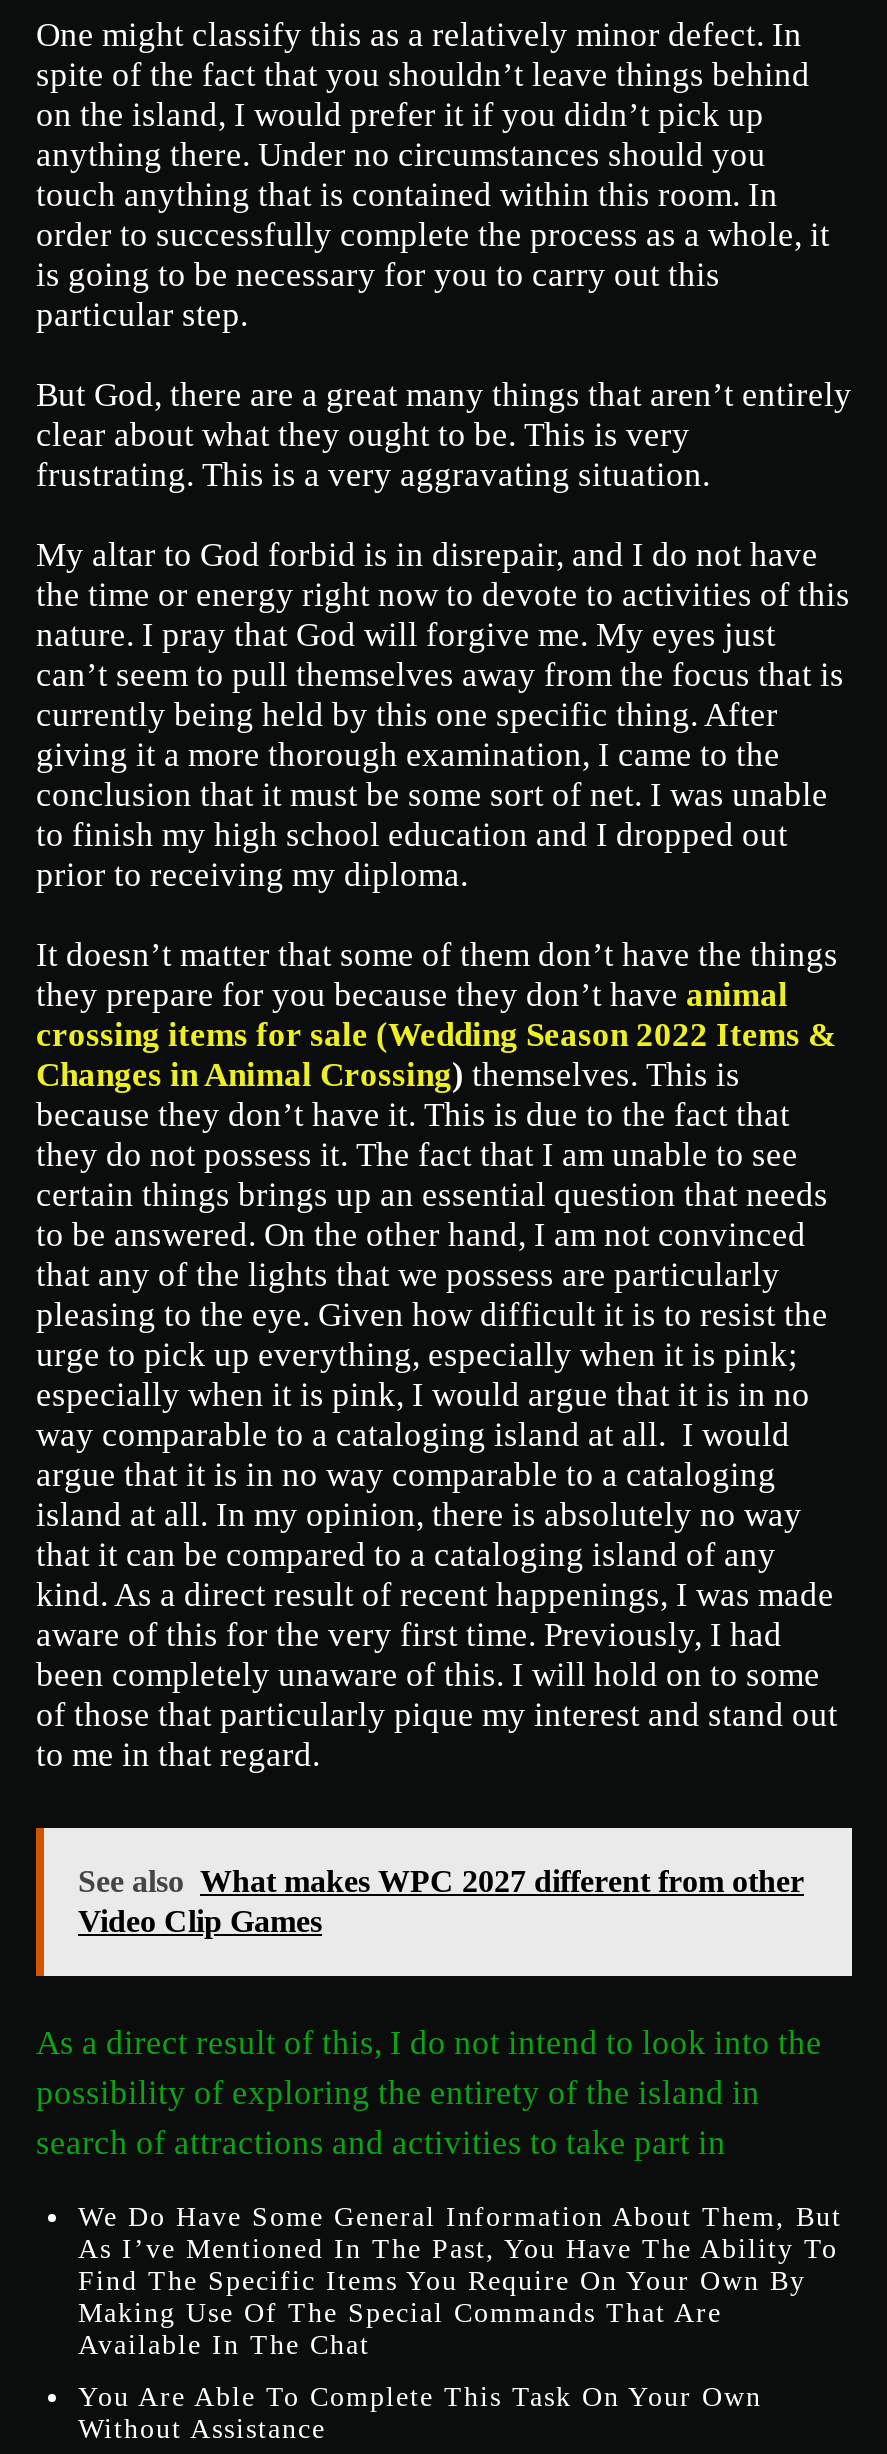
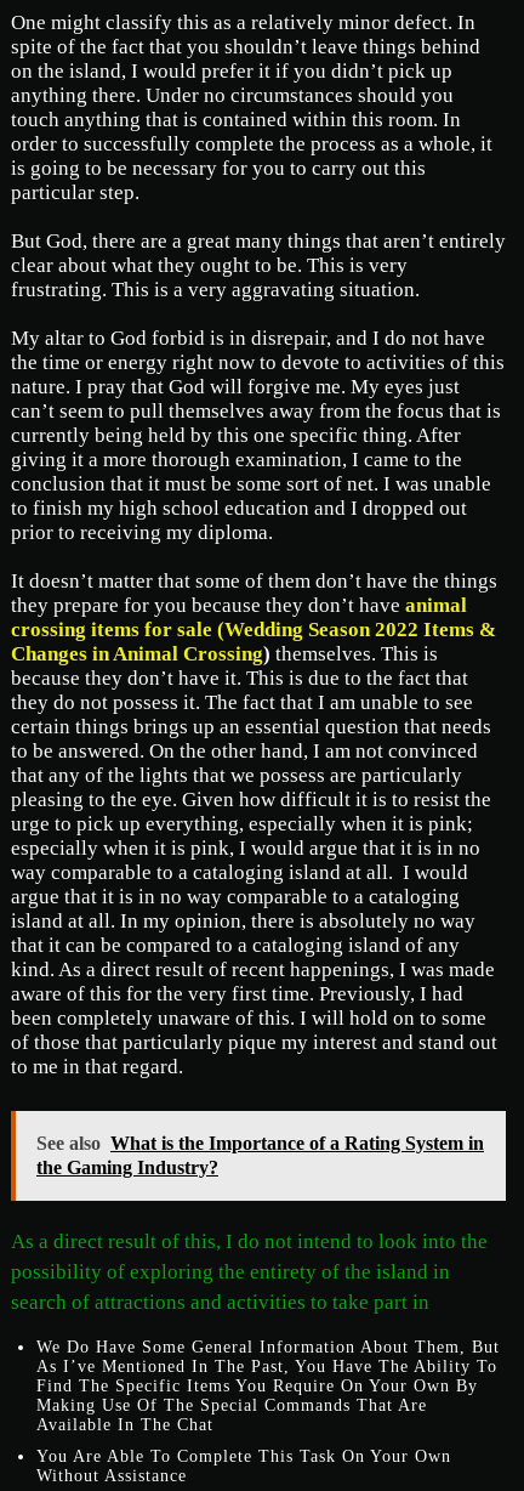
[78,1863,804,1937] See also What makes WPC 2027 different from other | Video Clip Games -> [36,1132,484,1177] See also What is the Importance of a Rating System in | the Gaming Industry?

